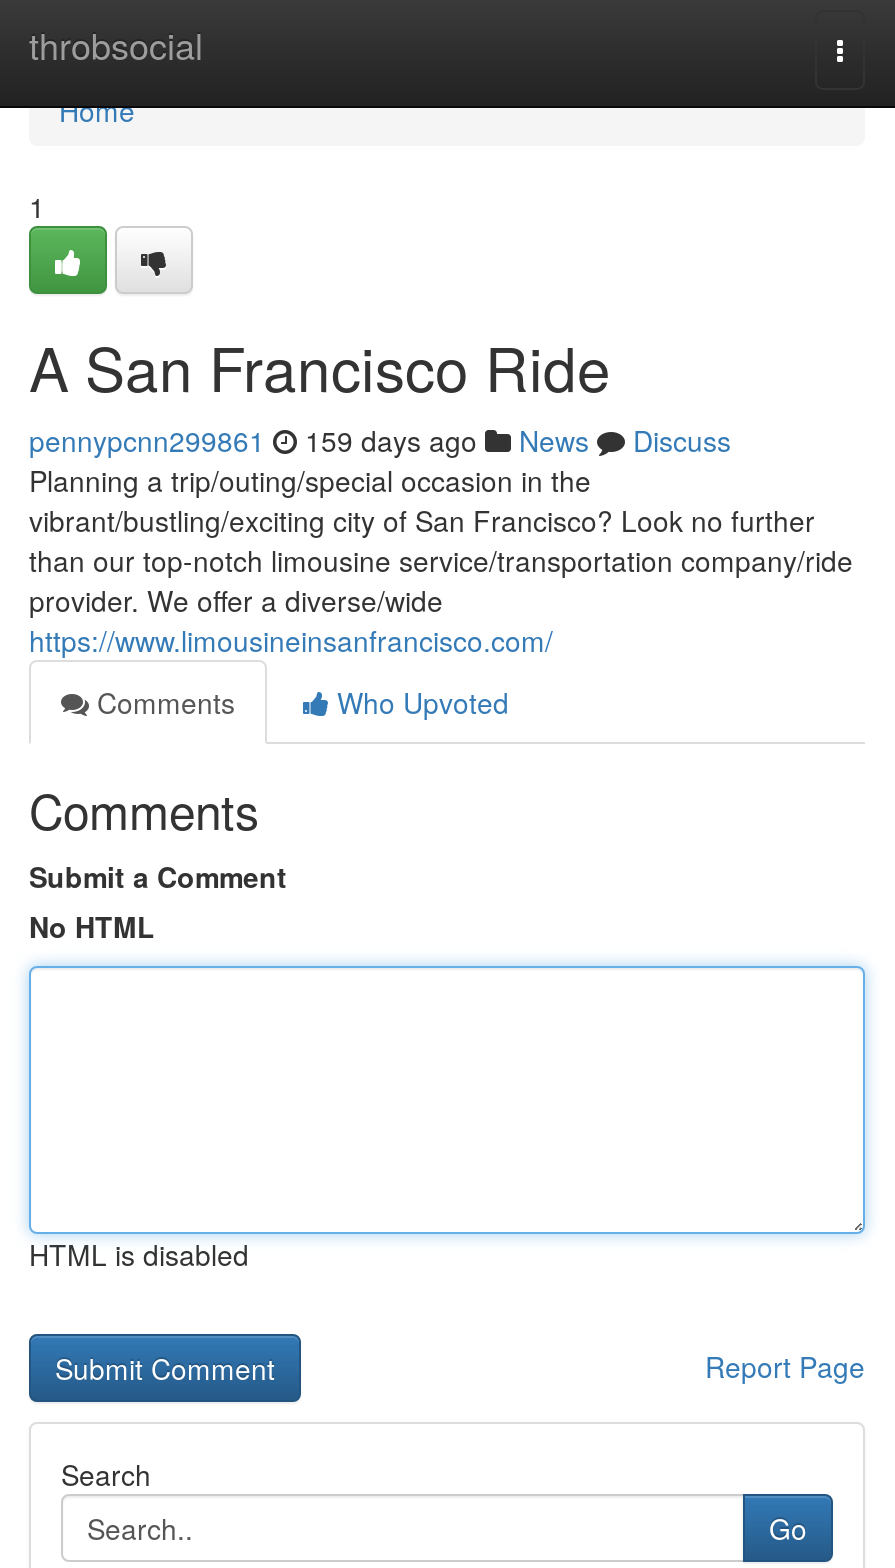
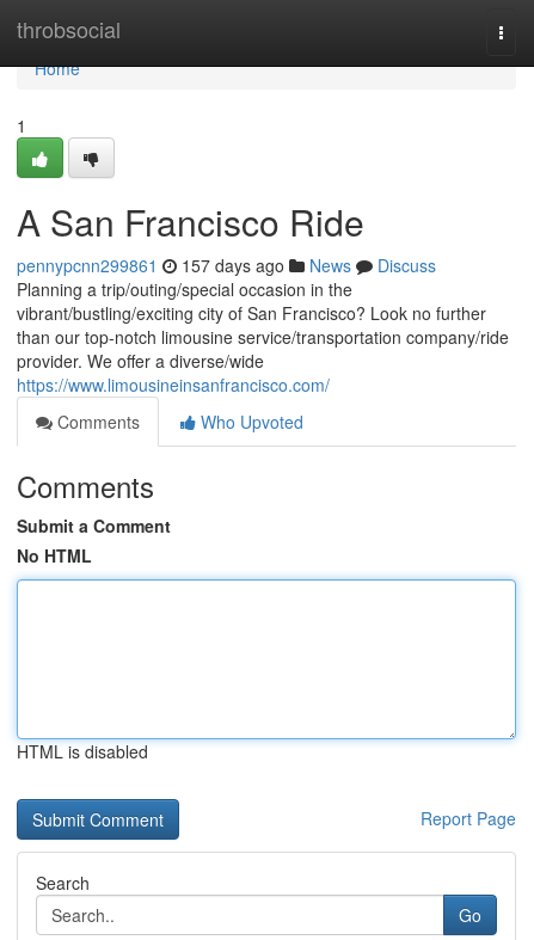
[29,420,731,460] pennypcnn299861 159 days ago News Discuss -> [17,253,436,277] pennypcnn299861 157 days ago News Discuss

